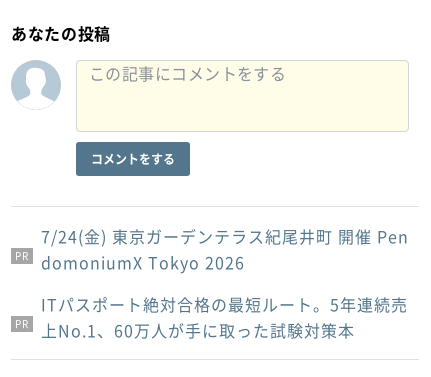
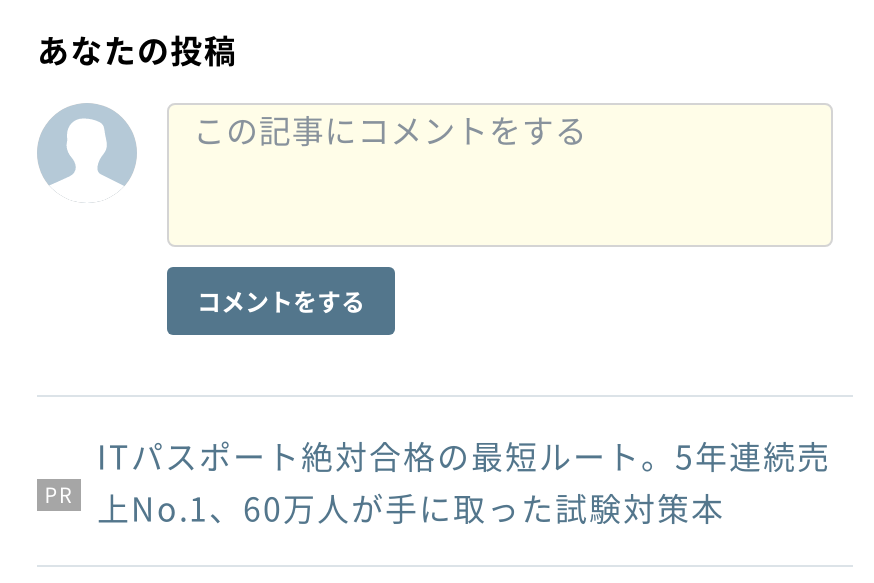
[41,224,409,274] 7/24(金) 東京ガーデンテラス紀尾井町 開催 Pen | domoniumX Tokyo 2026 -> none

